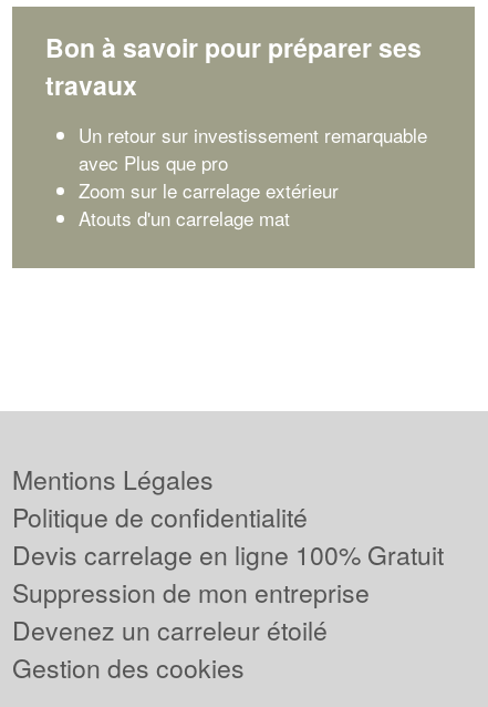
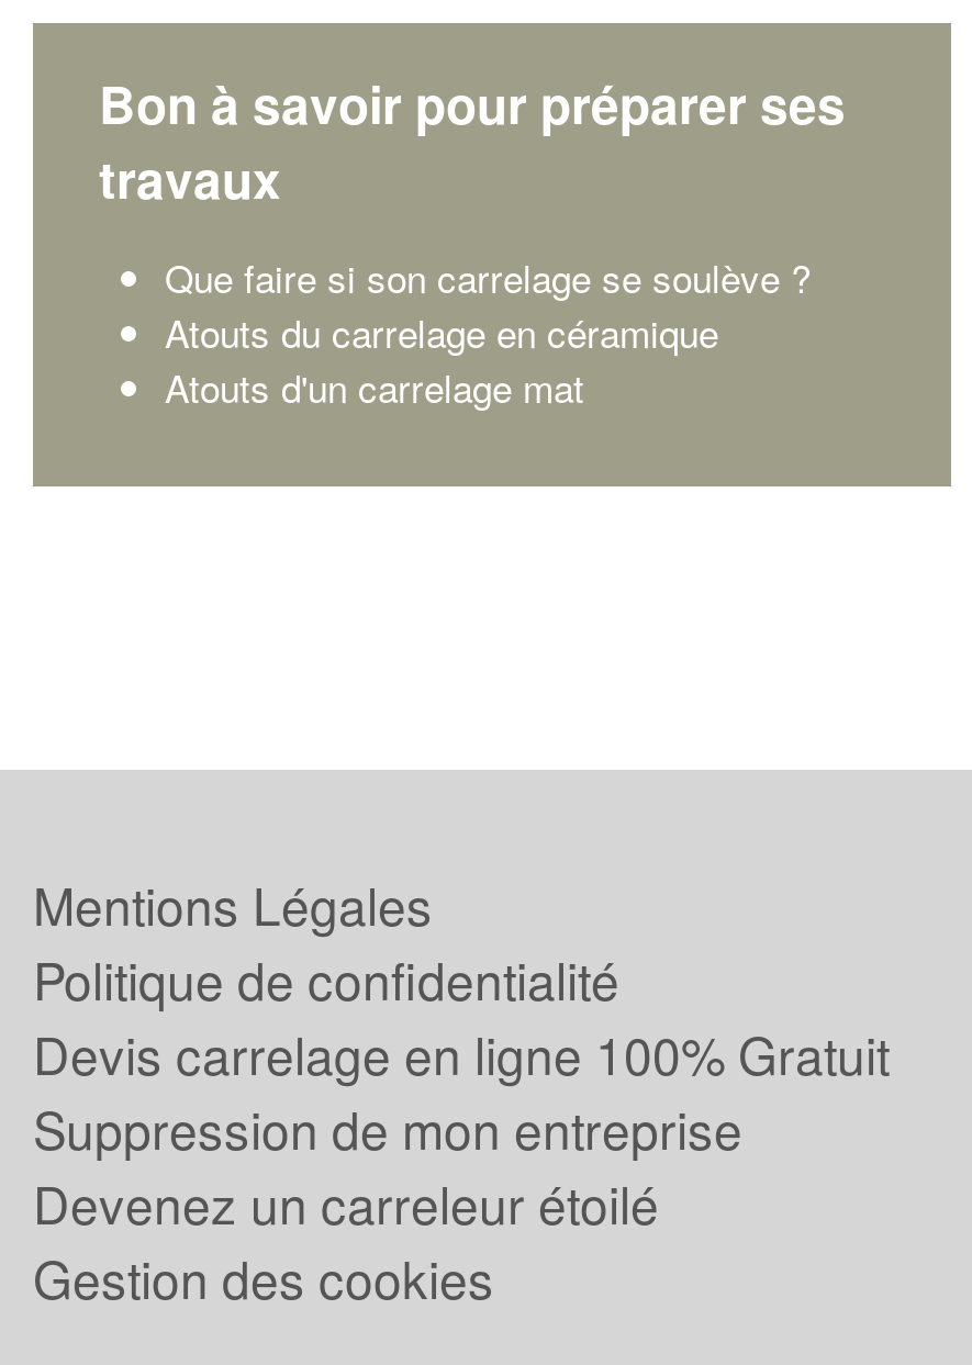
[79,121,427,204] Un retour sur investissement remarquable | avec Plus que pro | Zoom sur le carrelage extérieur -> [165,249,811,359] Que faire si son carrelage se soulève ? | Atouts du carrelage en céramique

